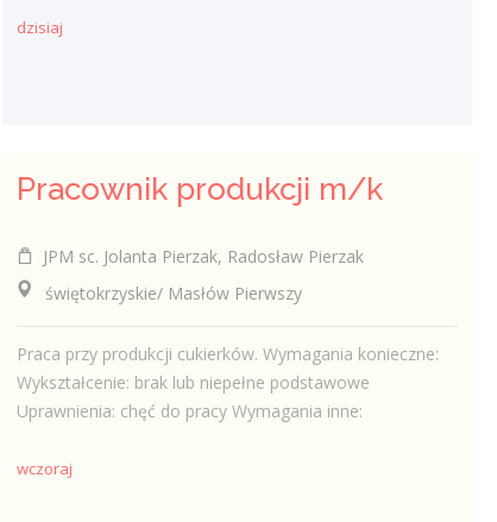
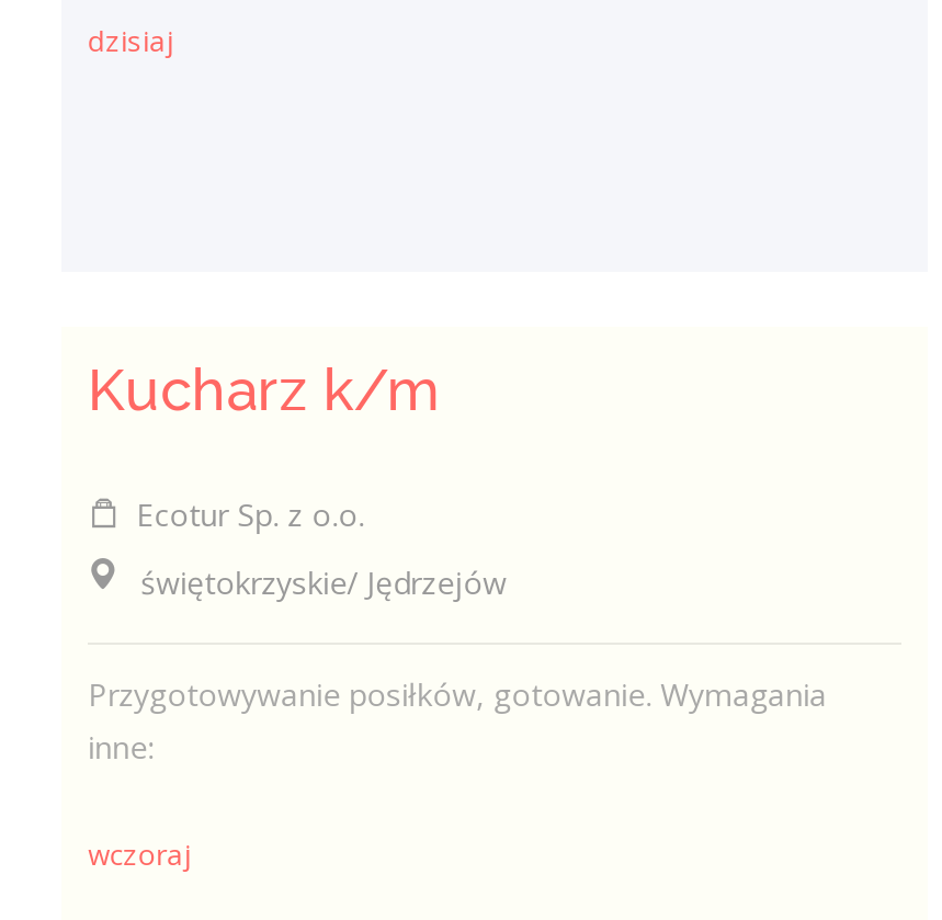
[17,171,383,206] Pracownik produkcji m/k -> [88,356,439,422] Kucharz k/m
[34,245,364,267] JPM sc. Jolanta Pierzak, Radosław Pierzak -> [119,493,365,535] Ecotur Sp. z o.o.
[17,282,302,304] świętokrzyskie/ Masłów Pierwszy -> [88,561,507,603] świętokrzyskie/ Jędrzejów
[17,342,439,422] Praca przy produkcji cukierków. Wymagania konieczne: | Wykształcenie: brak lub niepełne podstawowe | Uprawnienia: chęć do pracy Wymagania inne: -> [88,673,827,768] Przygotowywanie posiłków, gotowanie. Wymagania | inne:

